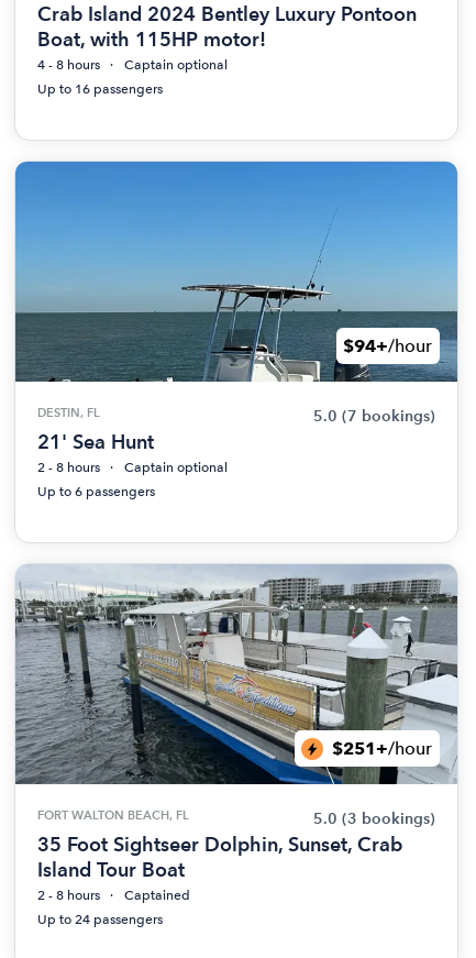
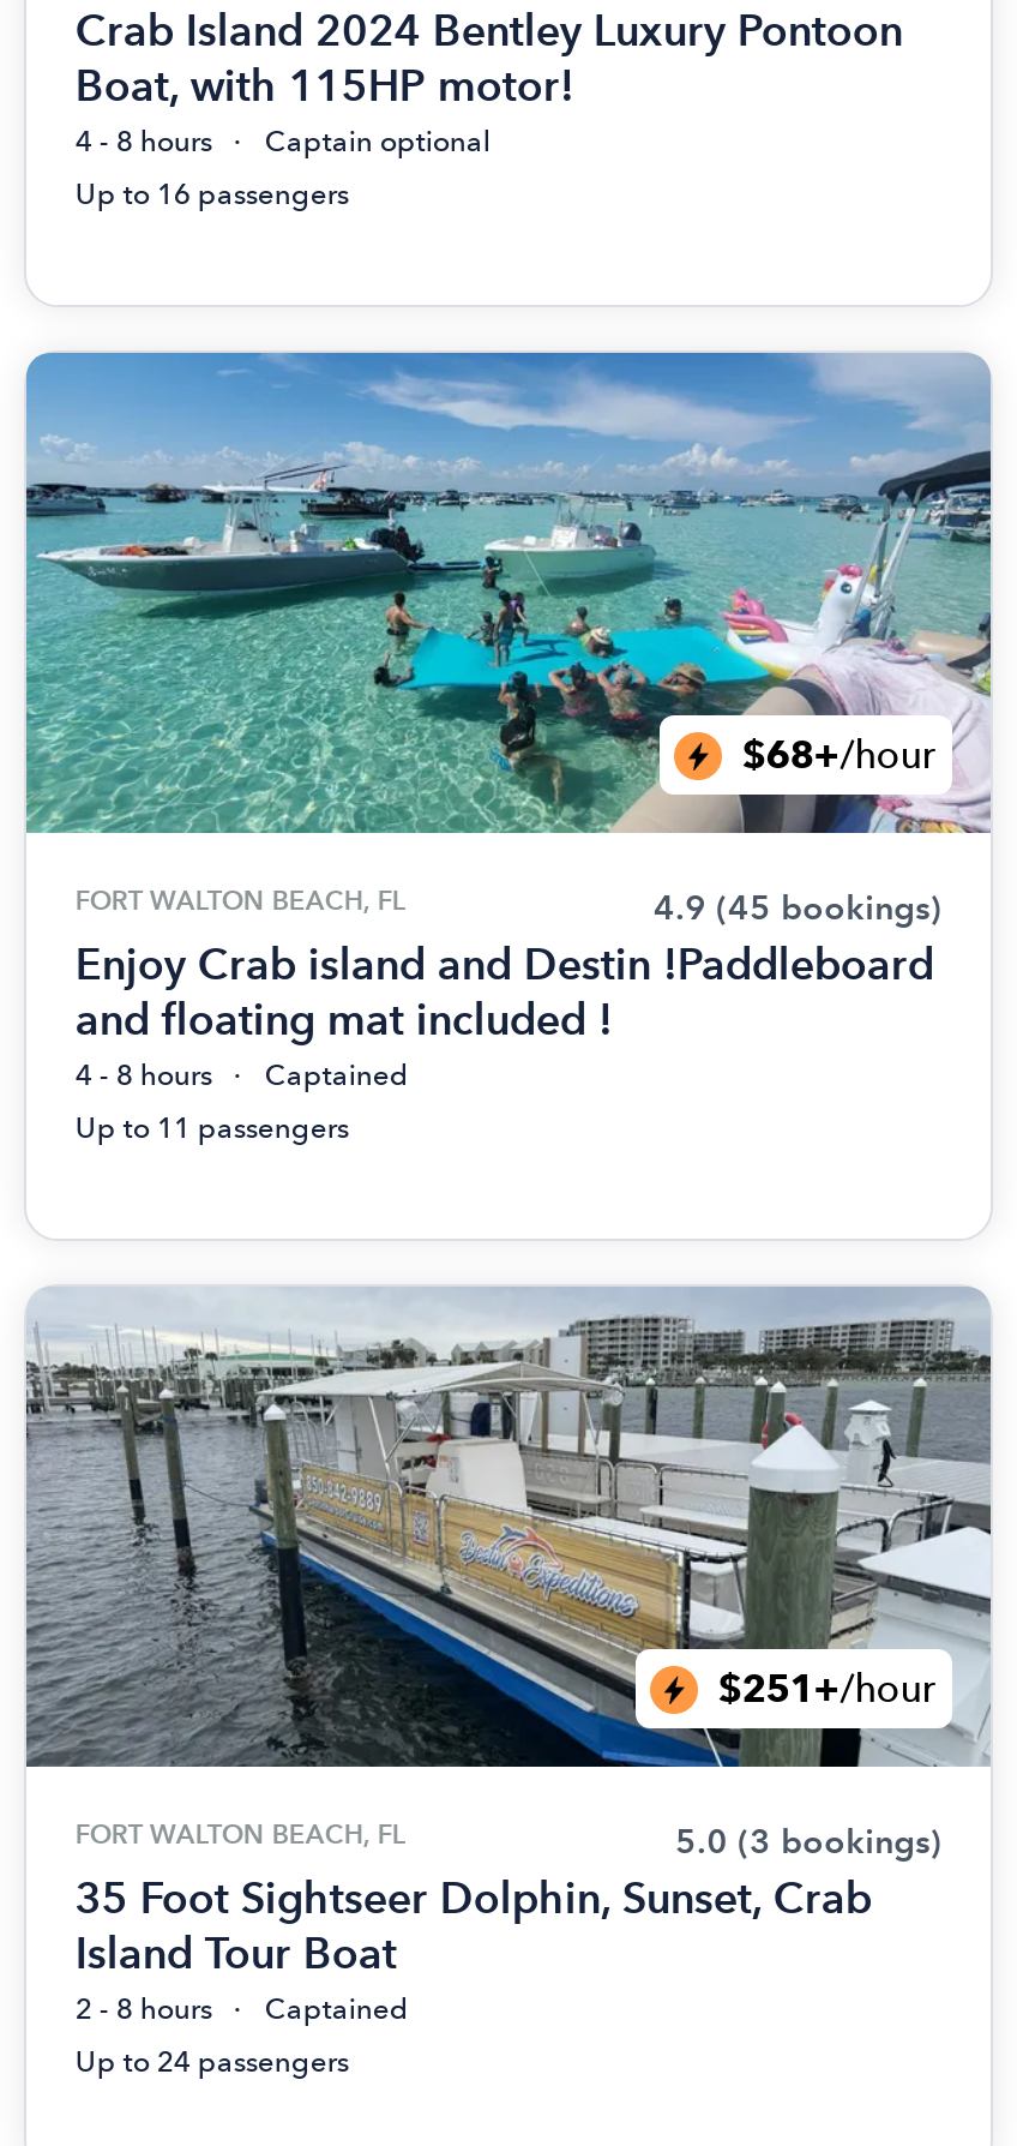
[15,162,458,383] [image] | $94+/hour -> [24,353,993,835] [image] | $68+/hour
[38,405,435,475] DESTIN, FL | 5.0 (7 bookings) | 21' Sea Hunt | 2 - 8 hours | Captain optional -> [75,884,942,1093] FORT WALTON BEACH, FL | 4.9 (45 bookings) | Enjoy Crab island and Destin !Paddleboard | and floating mat included ! | 4 - 8 hours | Captained
[38,484,155,500] Up to 6 passengers -> [75,1112,349,1145] Up to 11 passengers

